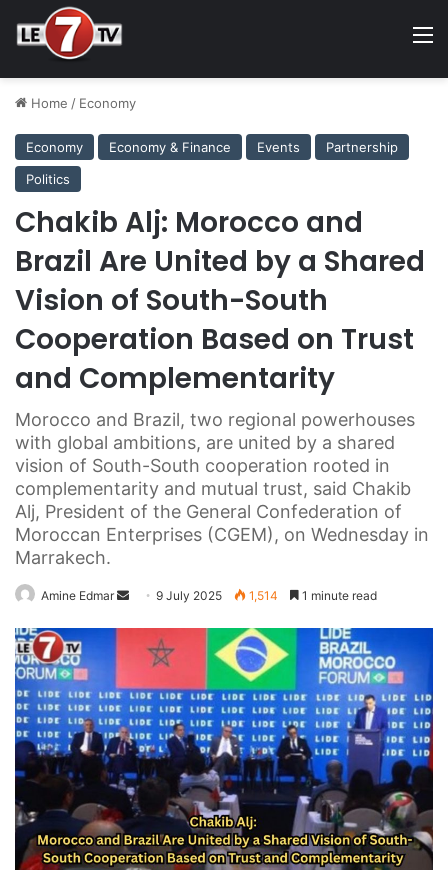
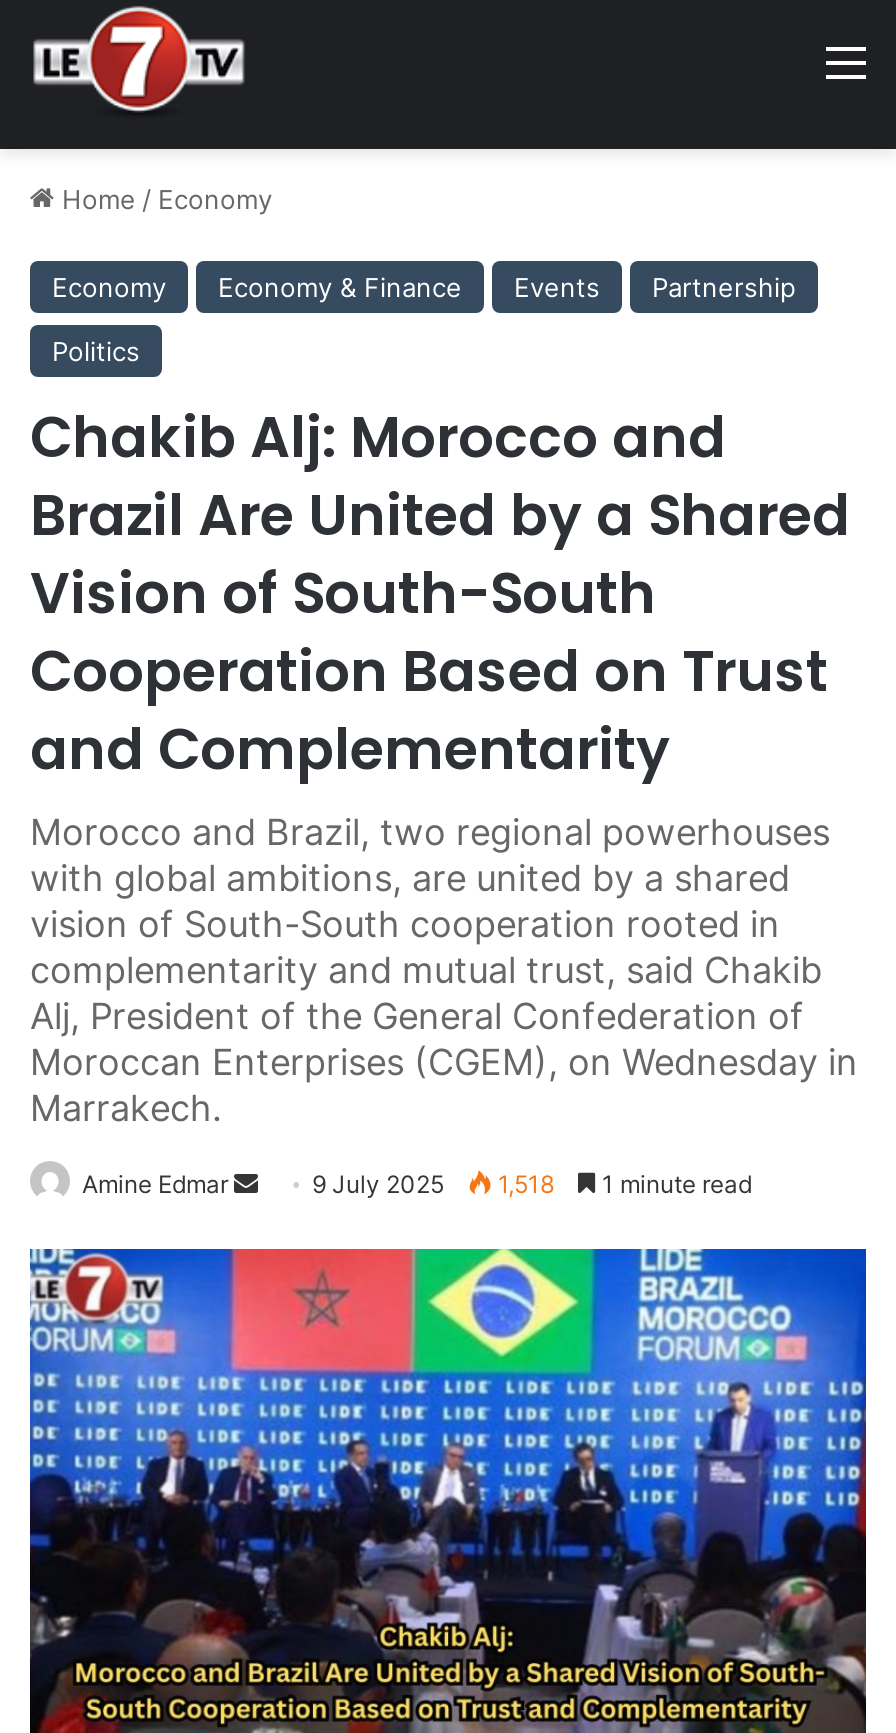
[246,588,278,603] 1,514 -> [492,1169,554,1199] 1,518

